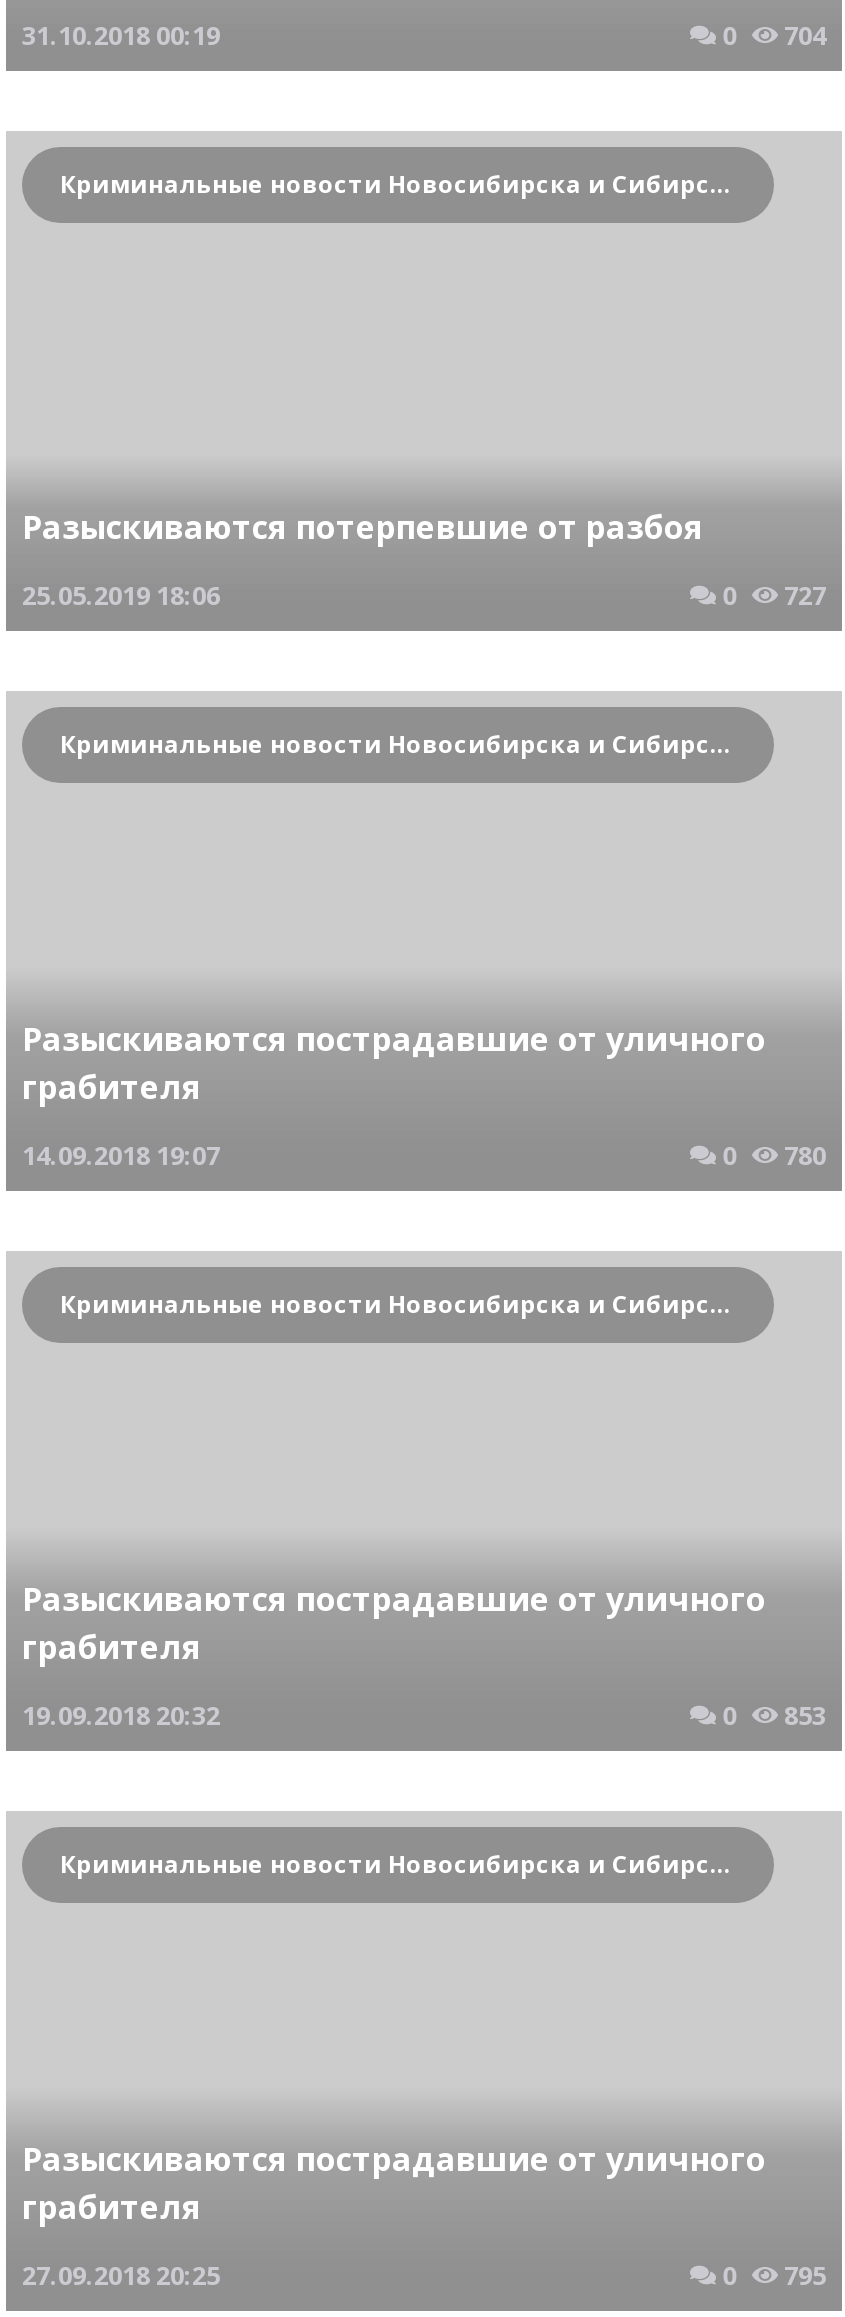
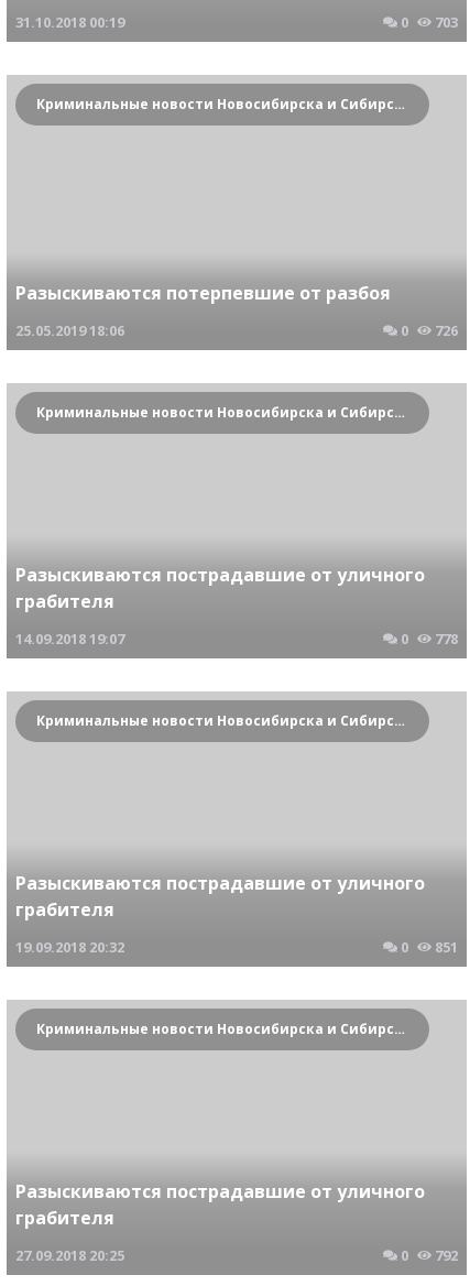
[716,16,826,52] 0 704 -> [398,12,458,32] 0 703
[716,576,826,612] 0 727 -> [398,320,458,340] 0 726
[716,1136,826,1172] 0 780 -> [398,628,458,648] 0 778
[716,1696,826,1732] 0 853 -> [398,937,458,956] 0 851
[716,2256,826,2292] 0 795 -> [398,1245,458,1265] 0 792

